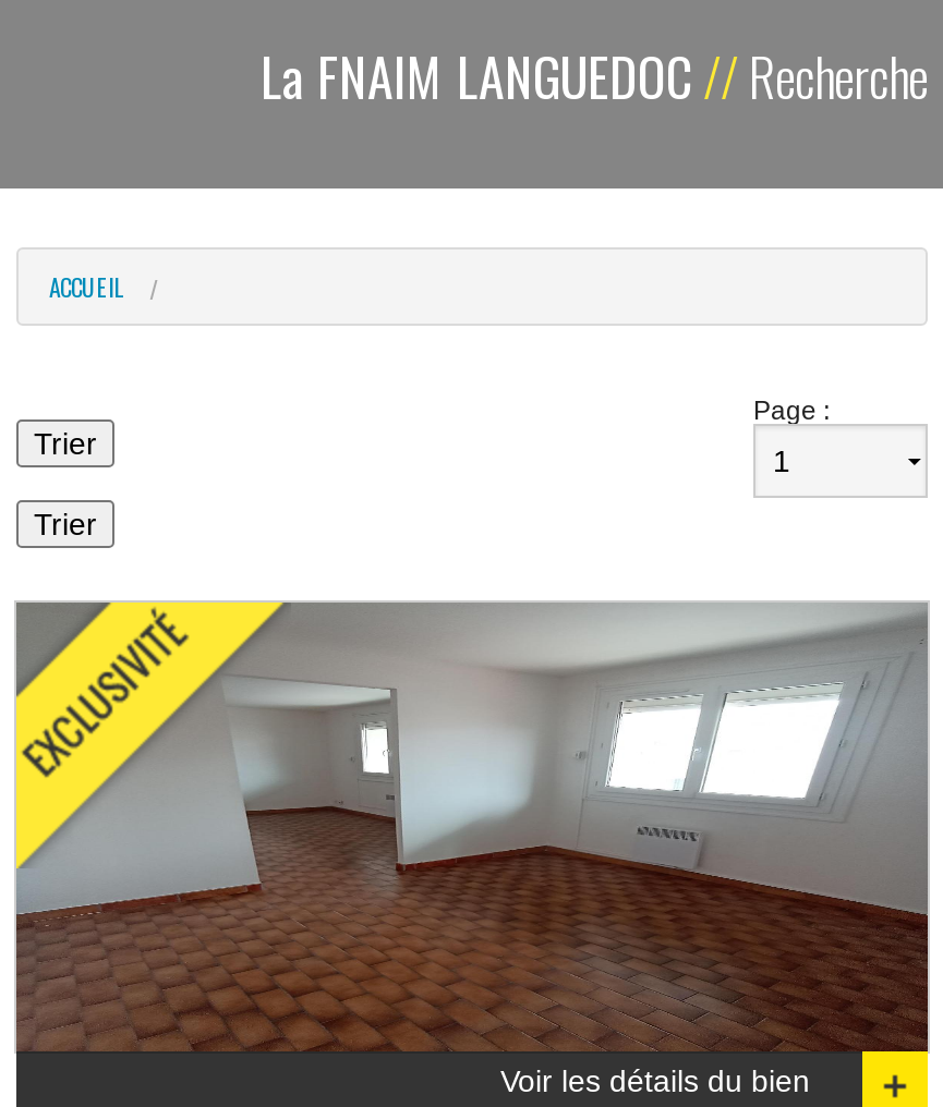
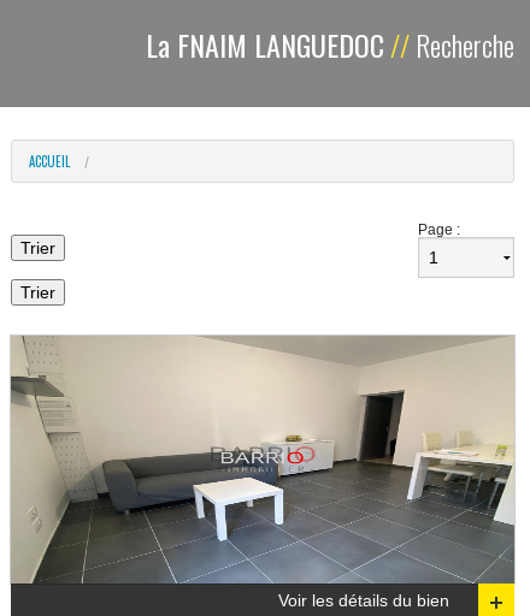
[14,600,930,1051] [image] -> [10,334,516,585] [image]

